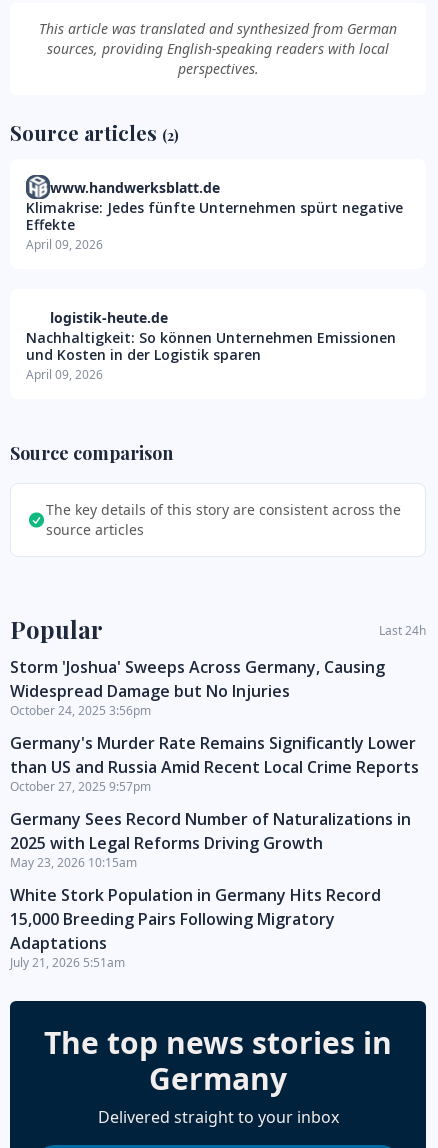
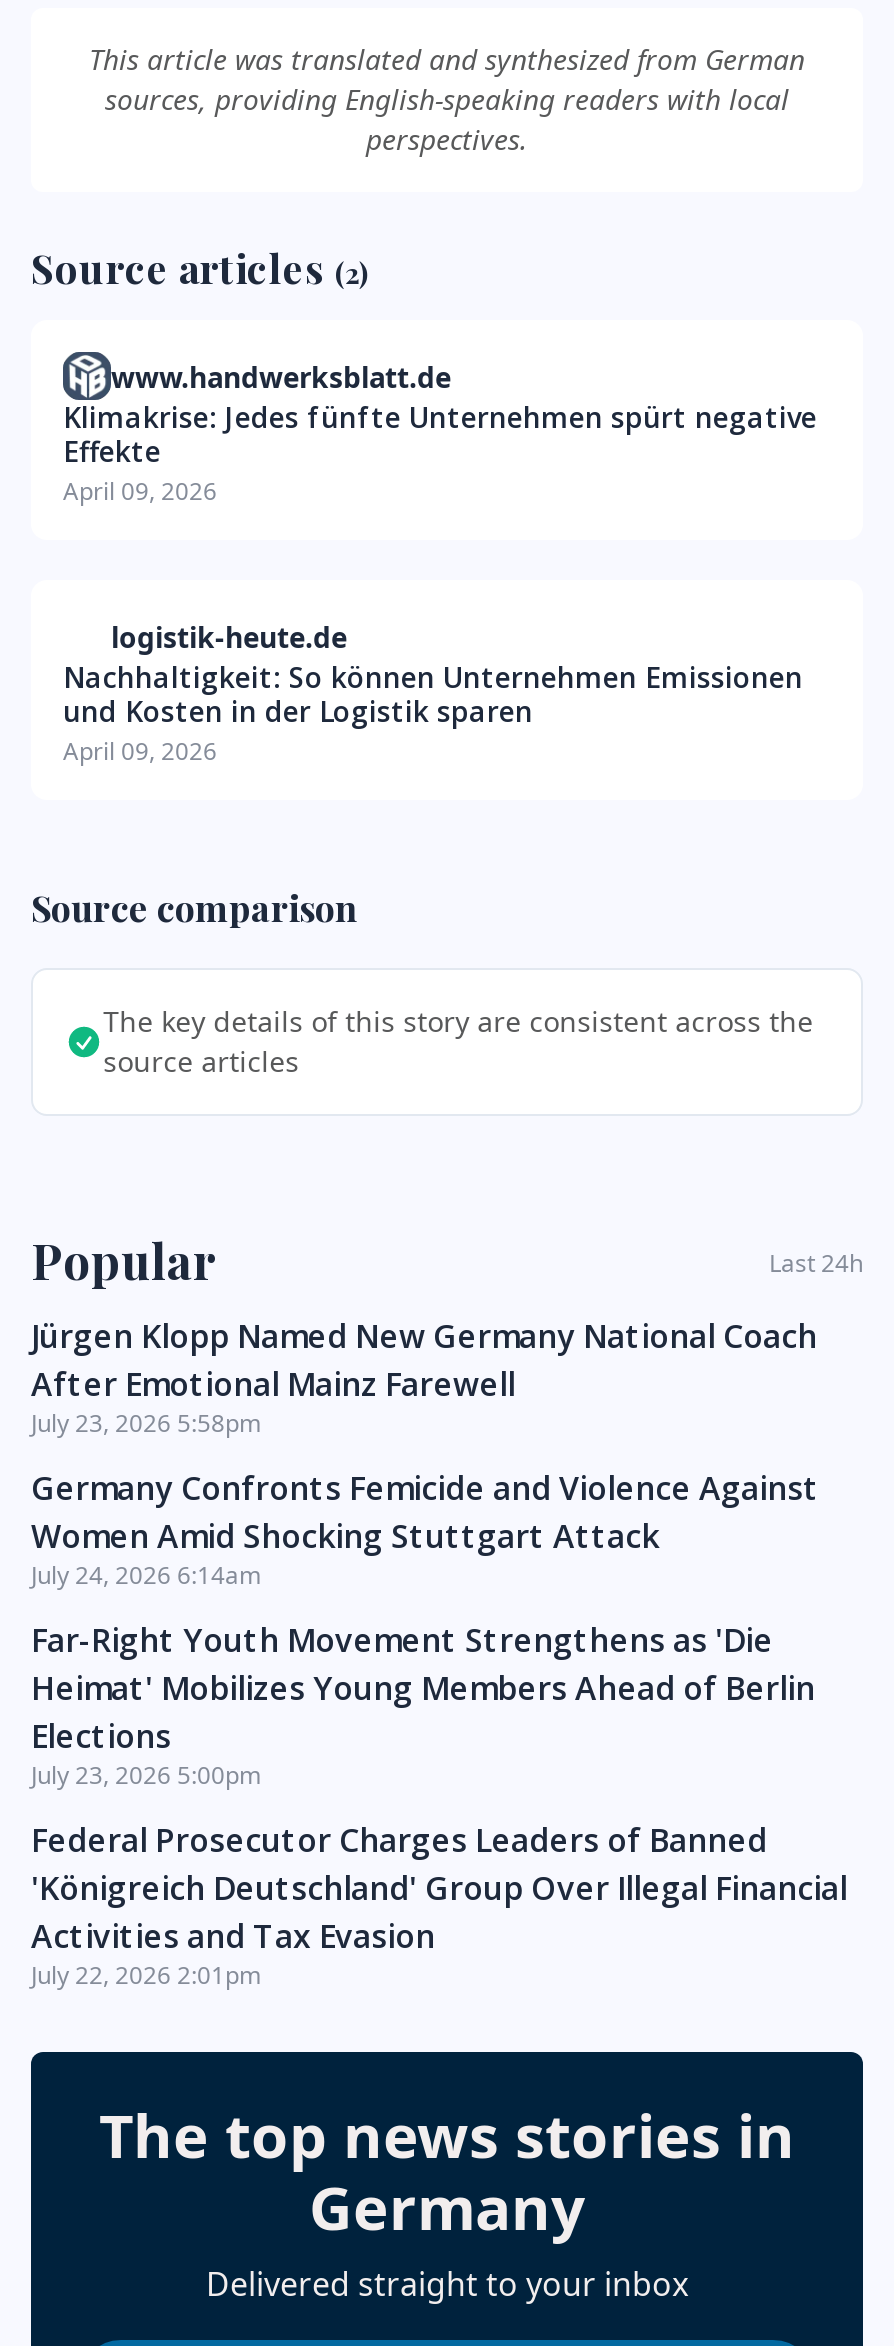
[10,656,385,719] Storm 'Joshua' Sweeps Across Germany, Causing | Widespread Damage but No Injuries | October 24, 2025 3:56pm -> [31,1314,817,1440] Jürgen Klopp Named New Germany National Coach | After Emotional Mainz Farewell | July 23, 2026 5:58pm
[10,732,419,795] Germany's Murder Rate Remains Significantly Lower | than US and Russia Amid Recent Local Crime Reports | October 27, 2025 9:57pm -> [31,1466,819,1592] Germany Confronts Femicide and Violence Against | Women Amid Shocking Stuttgart Attack | July 24, 2026 6:14am
[10,808,411,871] Germany Sees Record Number of Naturalizations in | 2025 with Legal Reforms Driving Growth | May 23, 2026 10:15am -> [31,1618,815,1792] Far-Right Youth Movement Strengthens as 'Die | Heimat' Mobilizes Young Members Ahead of Berlin | Elections | July 23, 2026 5:00pm
[10,884,381,971] White Stork Population in Germany Hits Record | 15,000 Breeding Pairs Following Migratory | Adaptations | July 21, 2026 5:51am -> [31,1818,847,1992] Federal Prosecutor Charges Leaders of Banned | 'Königreich Deutschland' Group Over Illegal Financial | Activities and Tax Evasion | July 22, 2026 2:01pm

